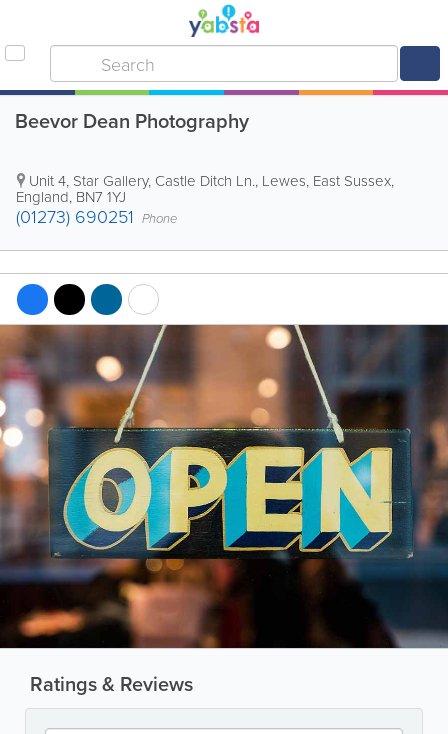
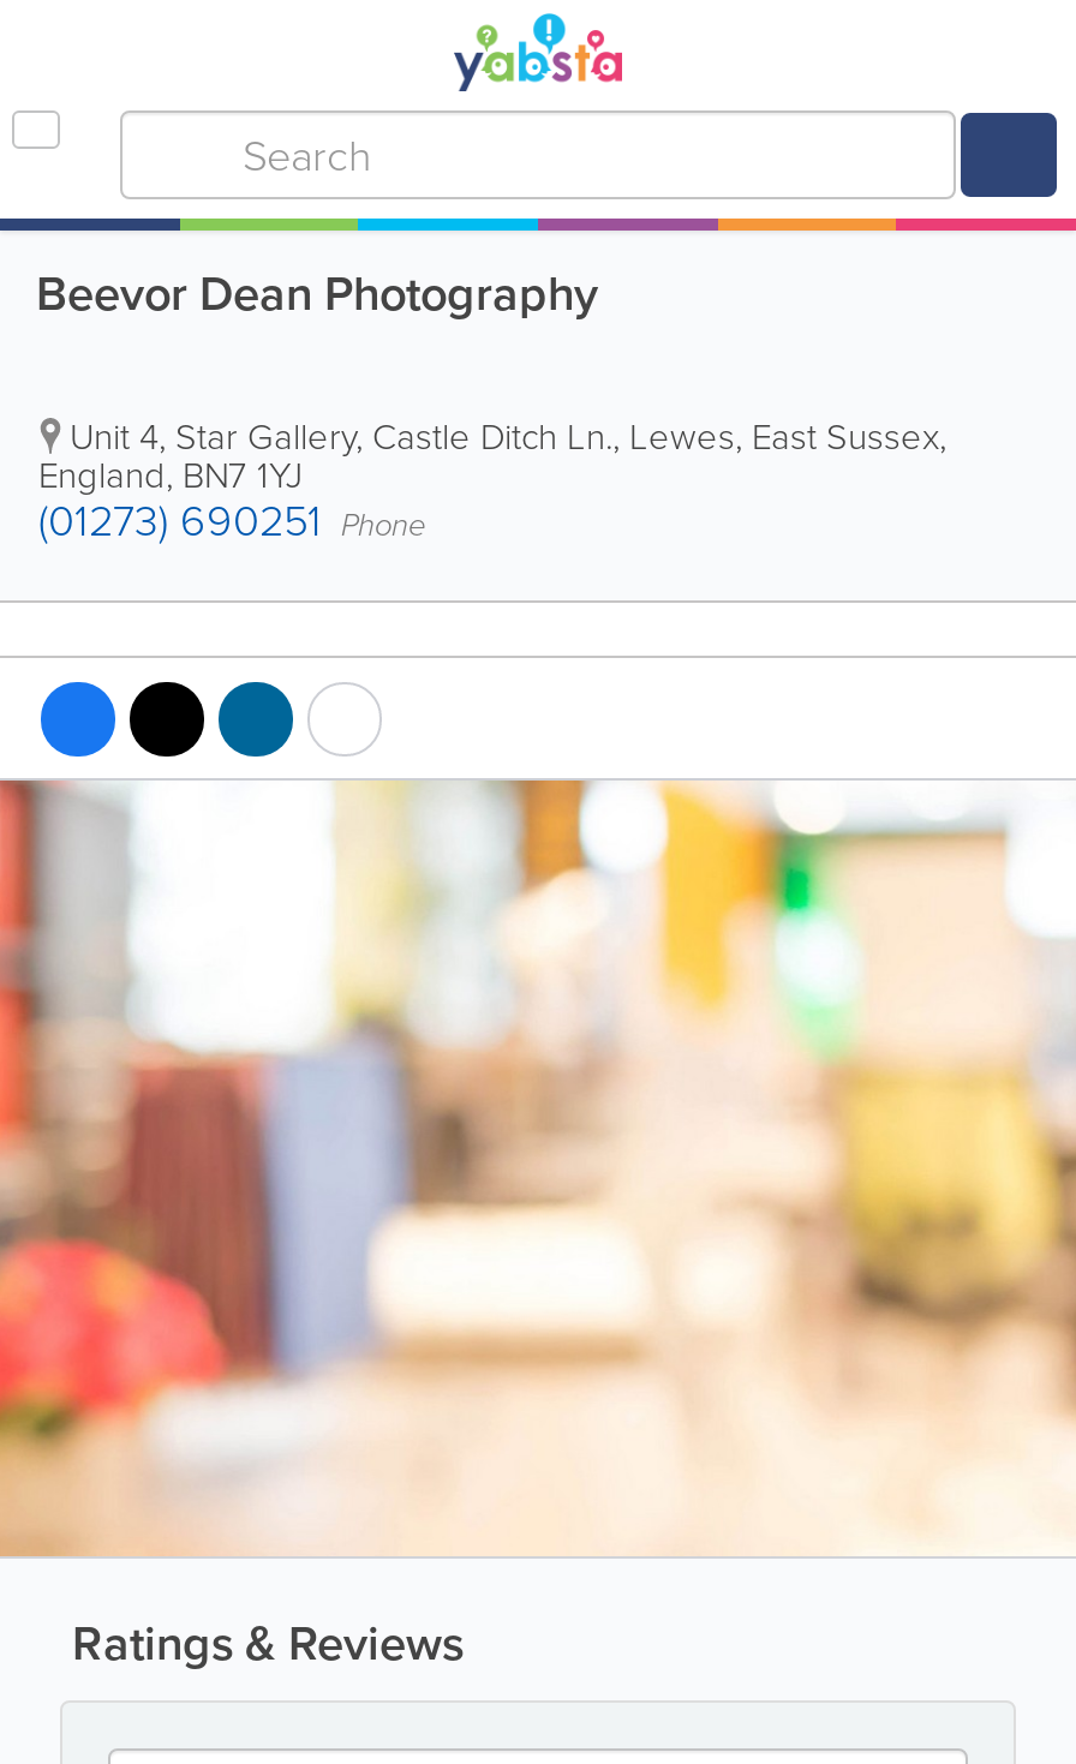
[3,324,445,649] [image] -> [7,781,1069,1559] [image]

